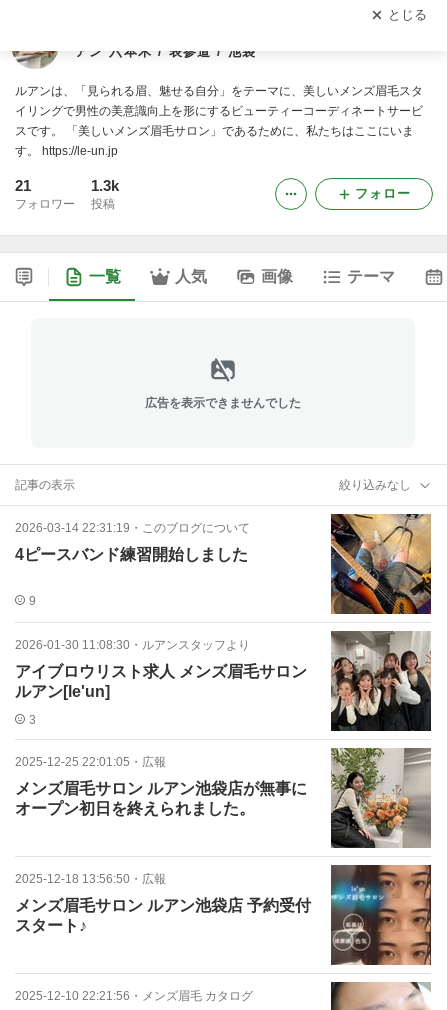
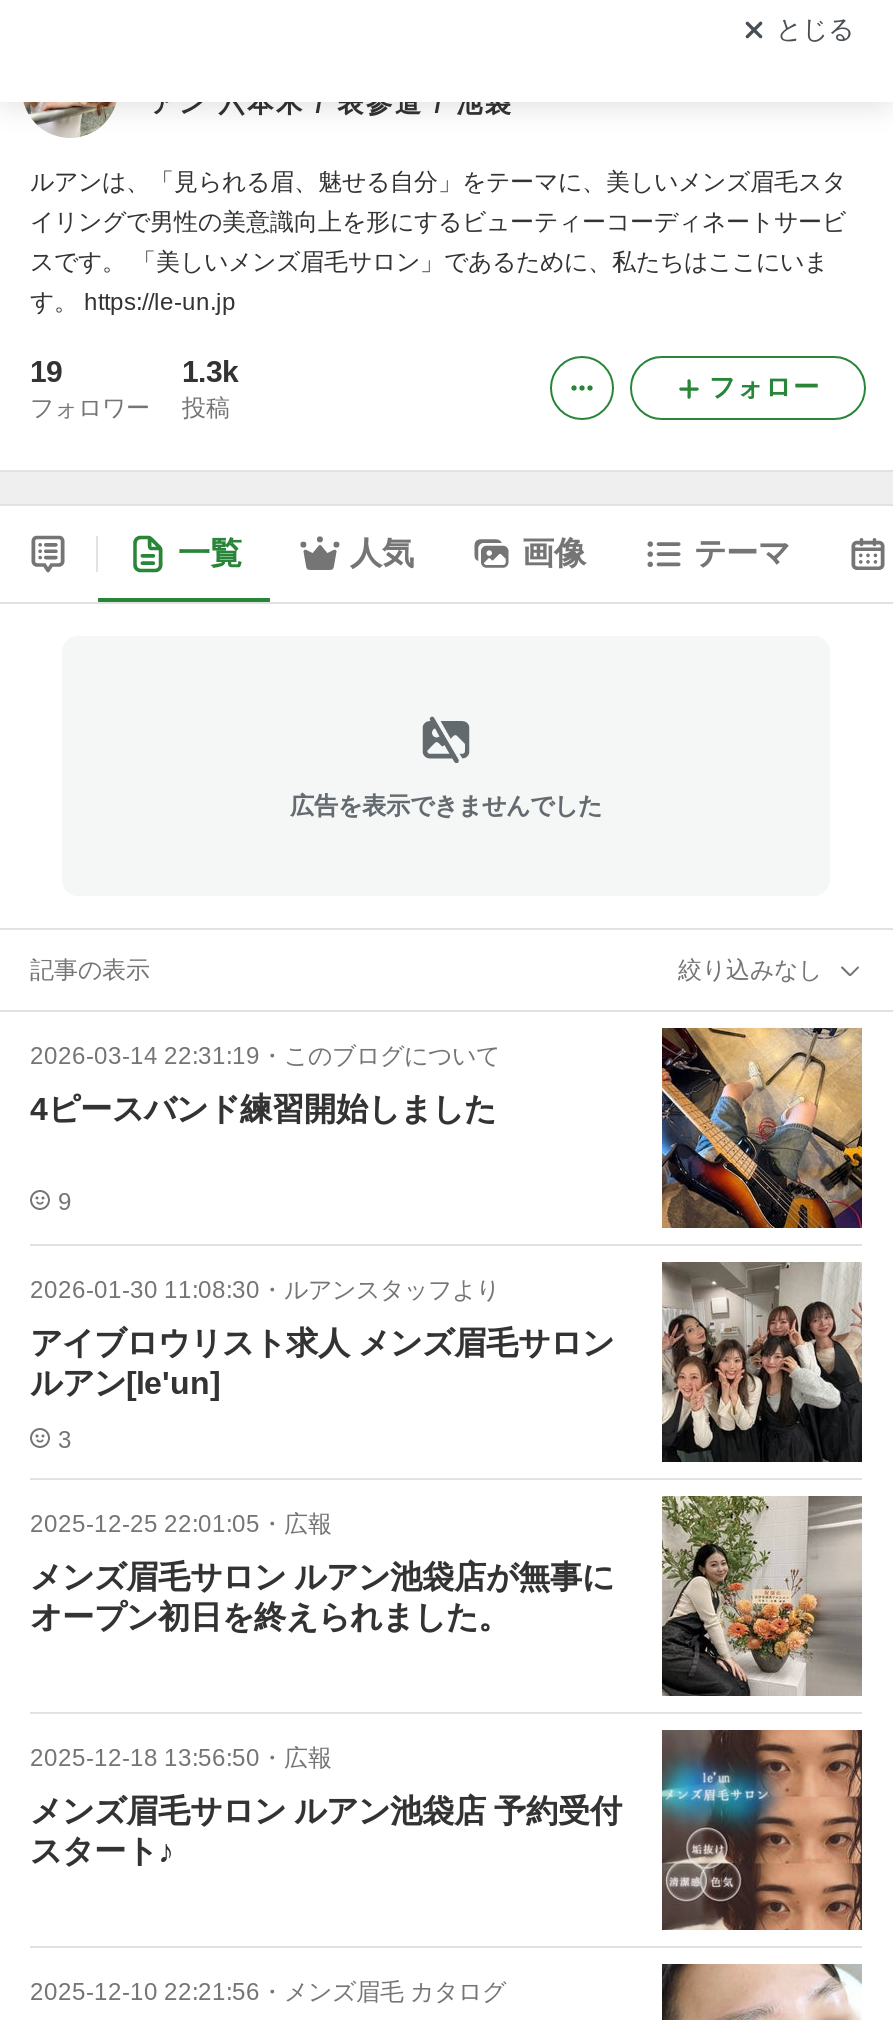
[15,177,31,194] 21 -> [30,354,62,388] 19

